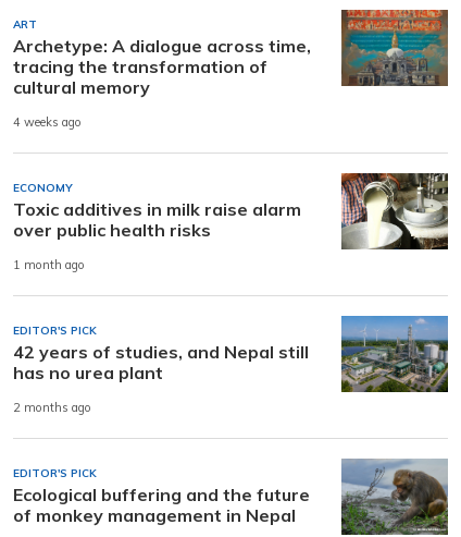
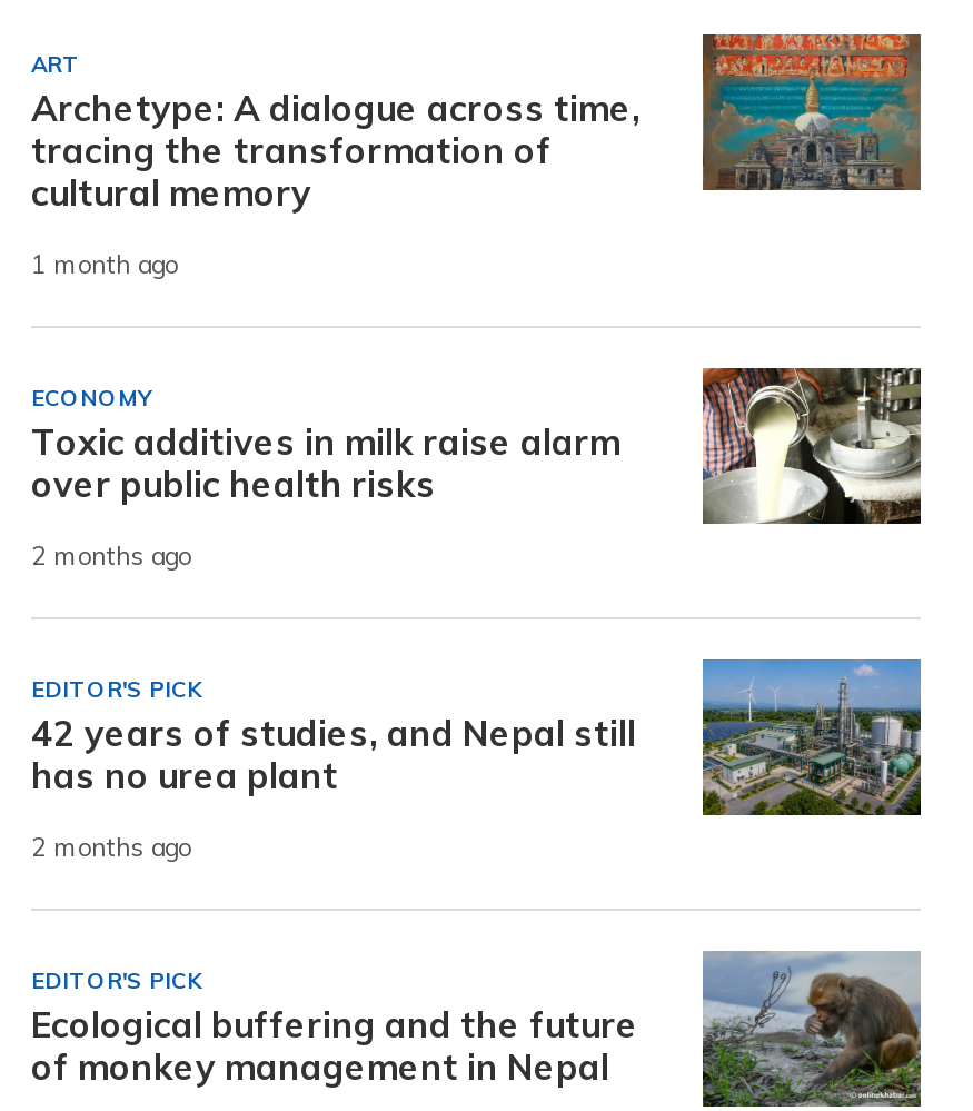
[13,115,82,130] 4 weeks ago -> [31,249,178,280] 1 month ago
[13,258,85,273] 1 month ago -> [31,540,191,572] 2 months ago

